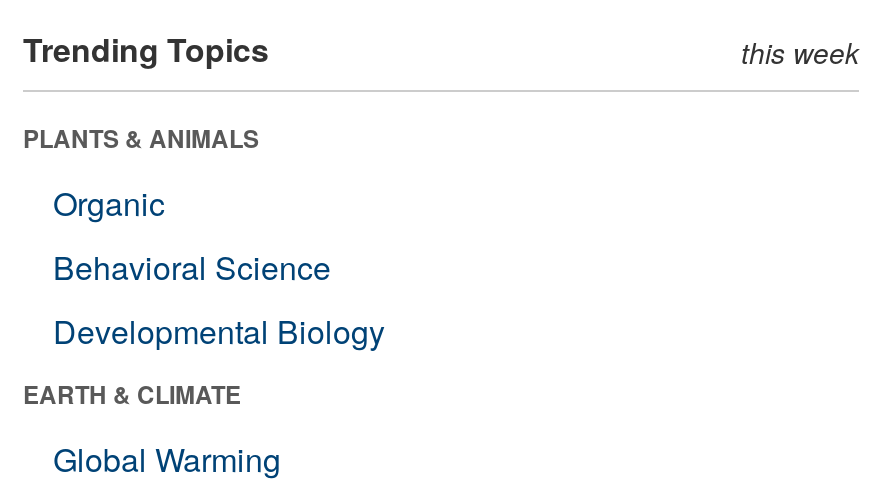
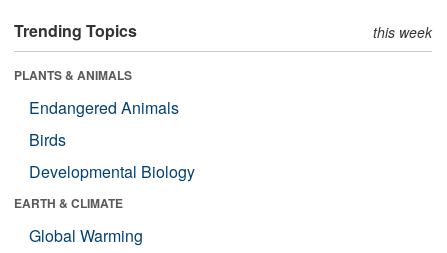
[53,180,331,290] Organic | Behavioral Science -> [29,96,179,151] Endangered Animals | Birds

